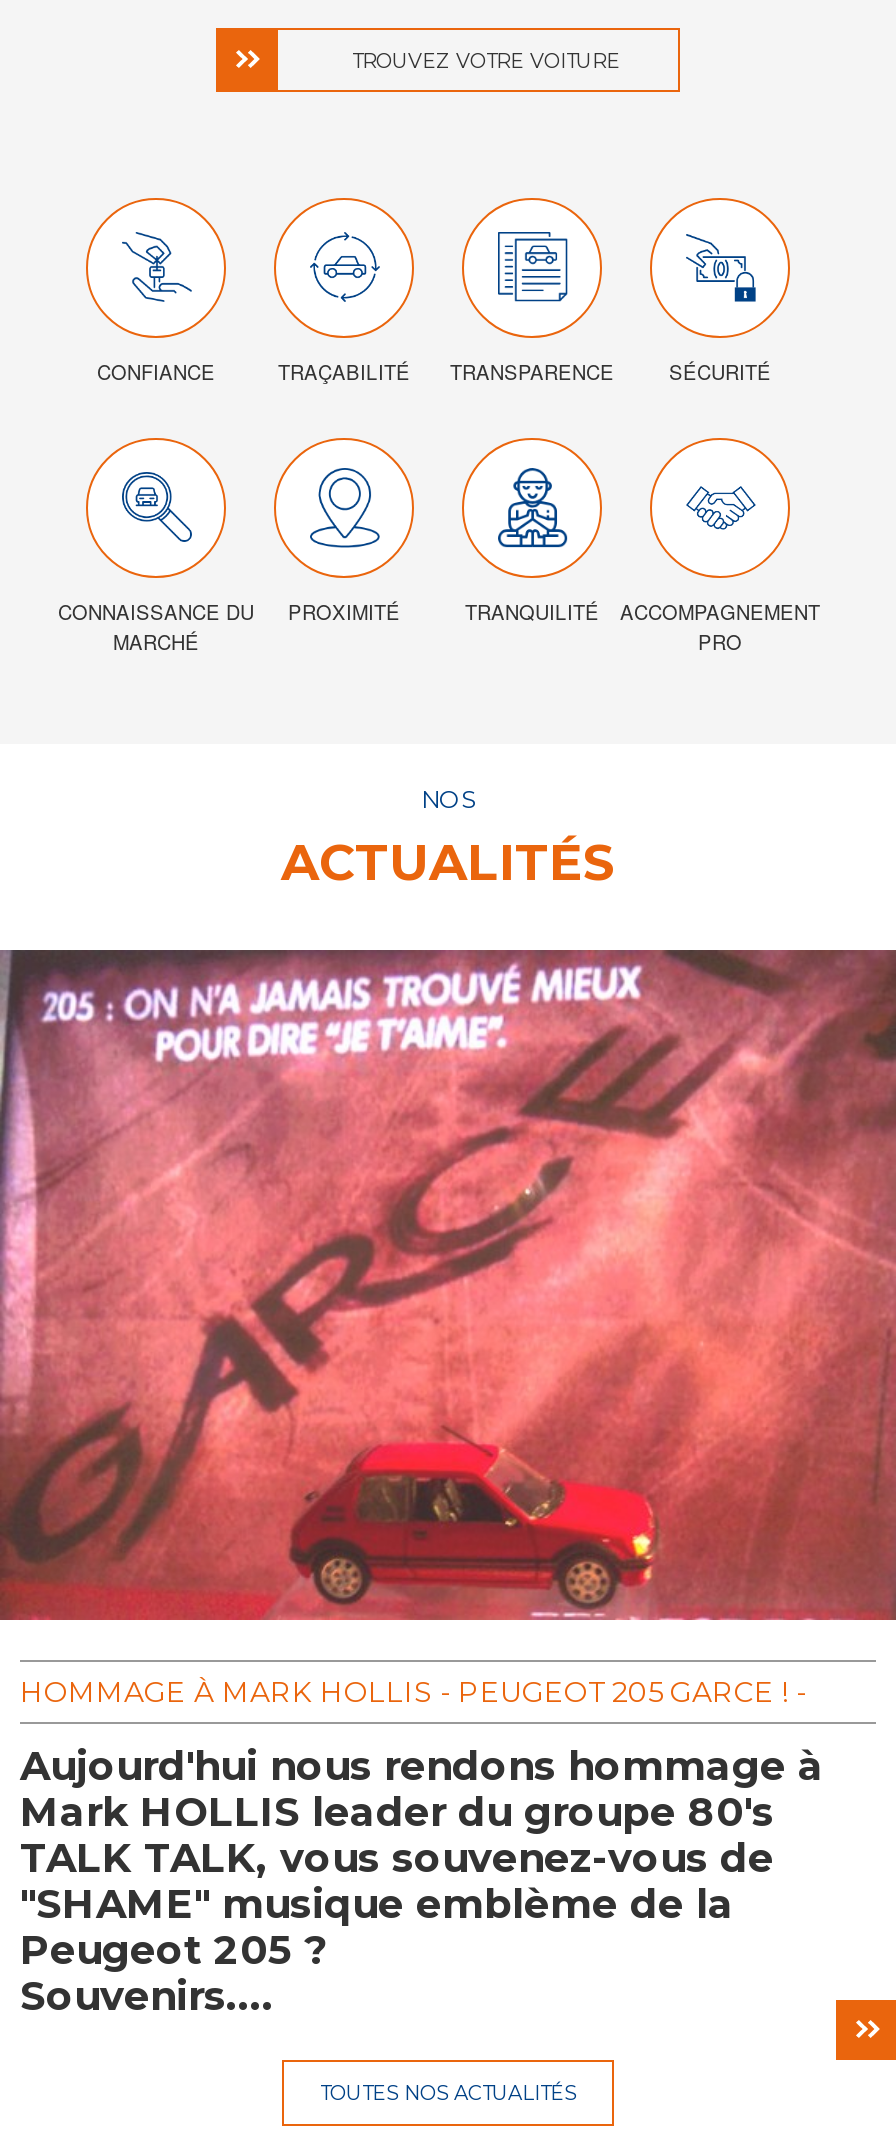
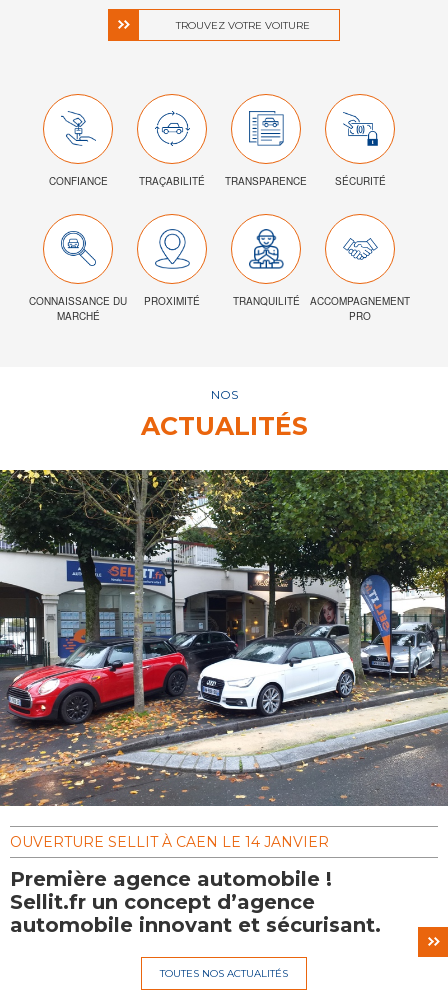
[6,948,890,1710] [image] | HOMMAGE À MARK HOLLIS - PEUGEOT 205 GARCE ! - -> [3,469,445,851] [image] | OUVERTURE SELLIT À CAEN LE 14 JANVIER
[20,1742,824,2020] Aujourd'hui nous rendons hommage à | Mark HOLLIS leader du groupe 80's | TALK TALK, vous souvenez-vous de | "SHAME" musique emblème de la | Peugeot 205 ? | Souvenirs.... -> [10,867,381,937] Première agence automobile ! | Sellit.fr un concept d’agence | automobile innovant et sécurisant.

